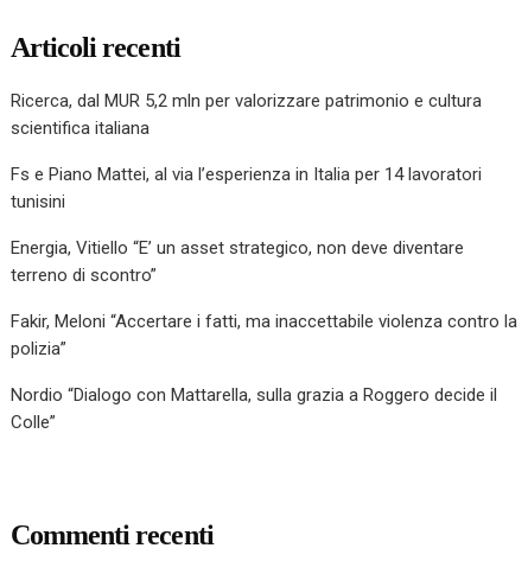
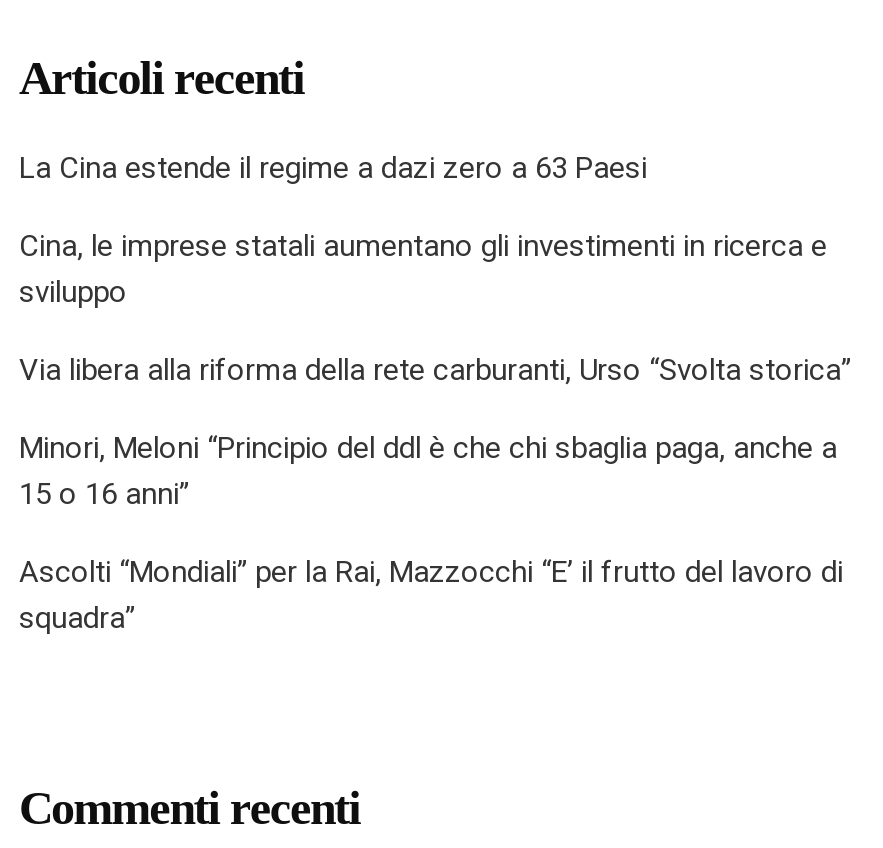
[11,90,482,138] Ricerca, dal MUR 5,2 mln per valorizzare patrimonio e cultura | scientifica italiana -> [19,149,647,185] La Cina estende il regime a dazi zero a 63 Paesi
[11,163,482,212] Fs e Piano Mattei, al via l’esperienza in Italia per 14 lavoratori | tunisini -> [19,227,827,309] Cina, le imprese statali aumentano gli investimenti in ricerca e | sviluppo
[11,237,464,285] Energia, Vitiello “E’ un asset strategico, non deve diventare | terreno di scontro” -> [19,351,851,387] Via libera alla riforma della rete carburanti, Urso “Svolta storica”
[11,310,517,359] Fakir, Meloni “Accertare i fatti, ma inaccettabile violenza contro la | polizia” -> [19,429,837,511] Minori, Meloni “Principio del ddl è che chi sbaglia paga, anche a | 15 o 16 anni”
[11,384,497,432] Nordio “Dialogo con Mattarella, sulla grazia a Roggero decide il | Colle” -> [19,553,843,635] Ascolti “Mondiali” per la Rai, Mazzocchi “E’ il frutto del lavoro di | squadra”

